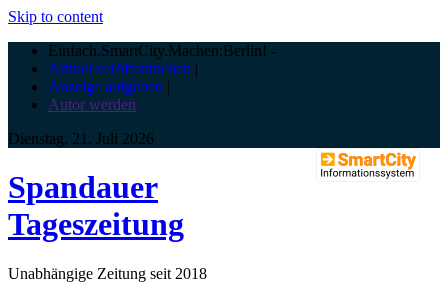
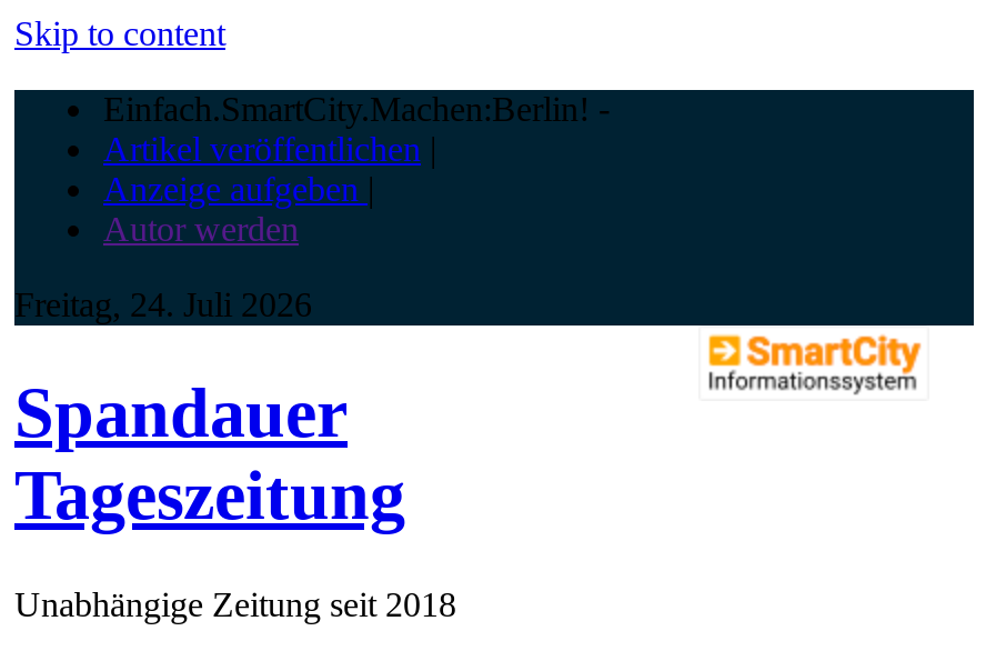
[8,130,154,147] Dienstag, 21. Juli 2026 -> [14,286,312,323] Freitag, 24. Juli 2026

